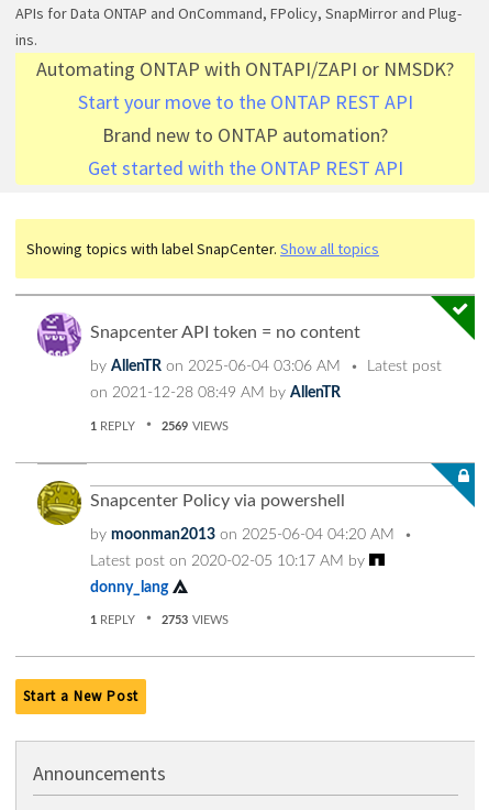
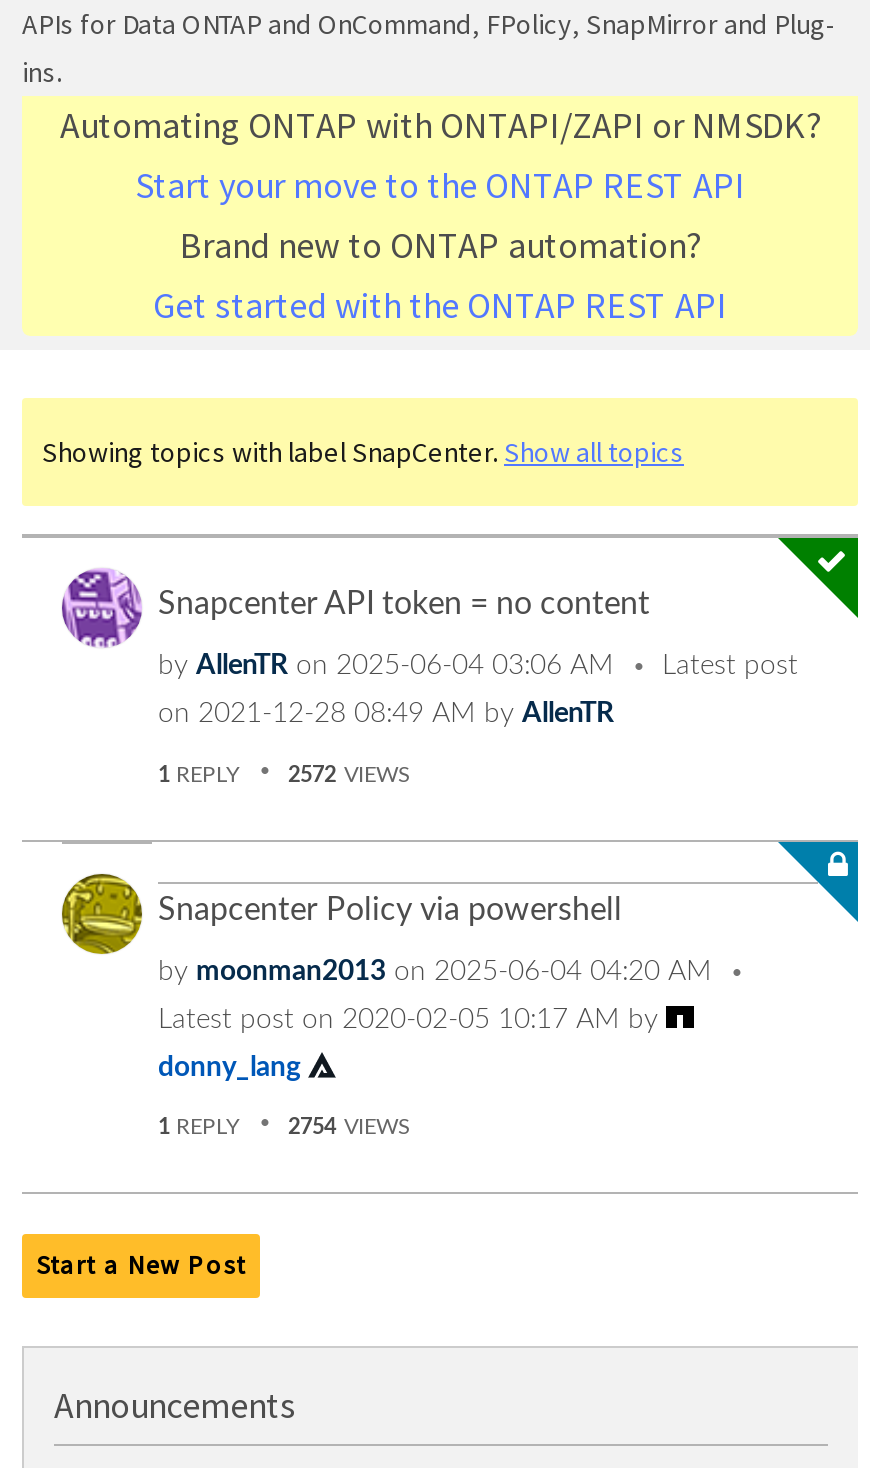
[162,420,229,432] 2569 VIEWS -> [288,763,410,785] 2572 VIEWS
[162,614,229,626] 2753 VIEWS -> [288,1116,410,1138] 2754 VIEWS

